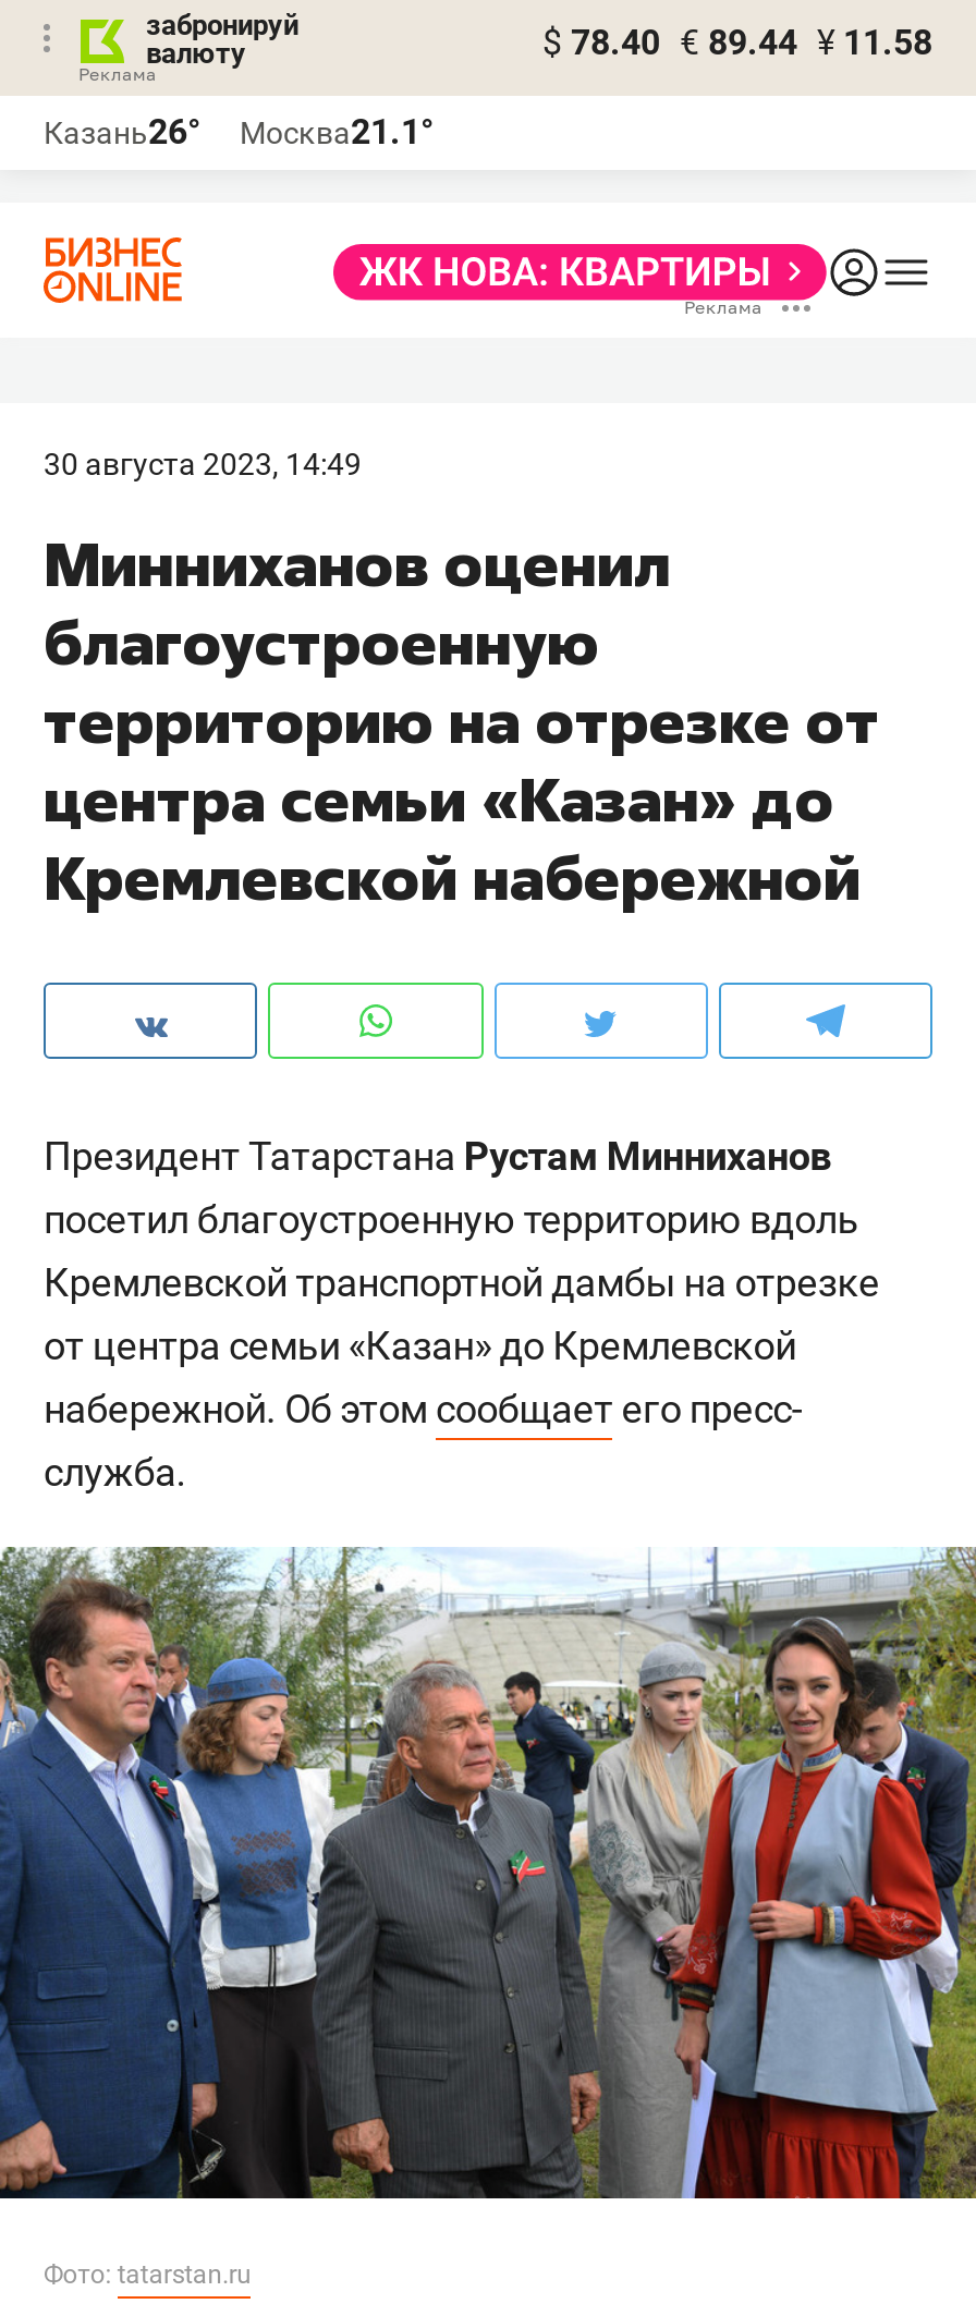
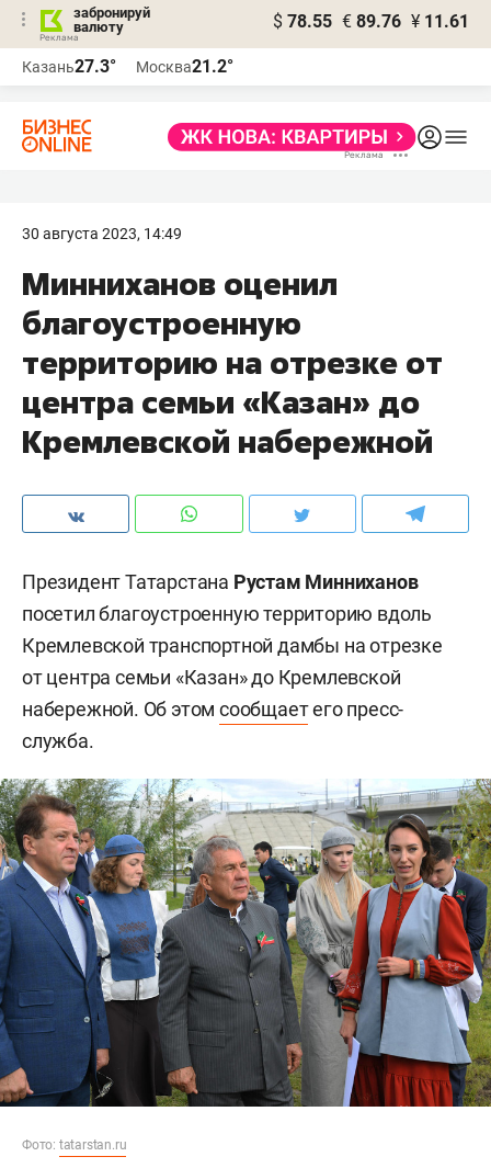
[542,22,932,63] $ 78.40 € 89.44 ¥ 11.58 -> [273,11,469,32] $ 78.55 € 89.76 ¥ 11.61
[44,111,200,153] Казань26° -> [22,56,116,77] Казань27.3°
[240,111,434,153] Москва21.1° -> [136,56,233,77] Москва21.2°

